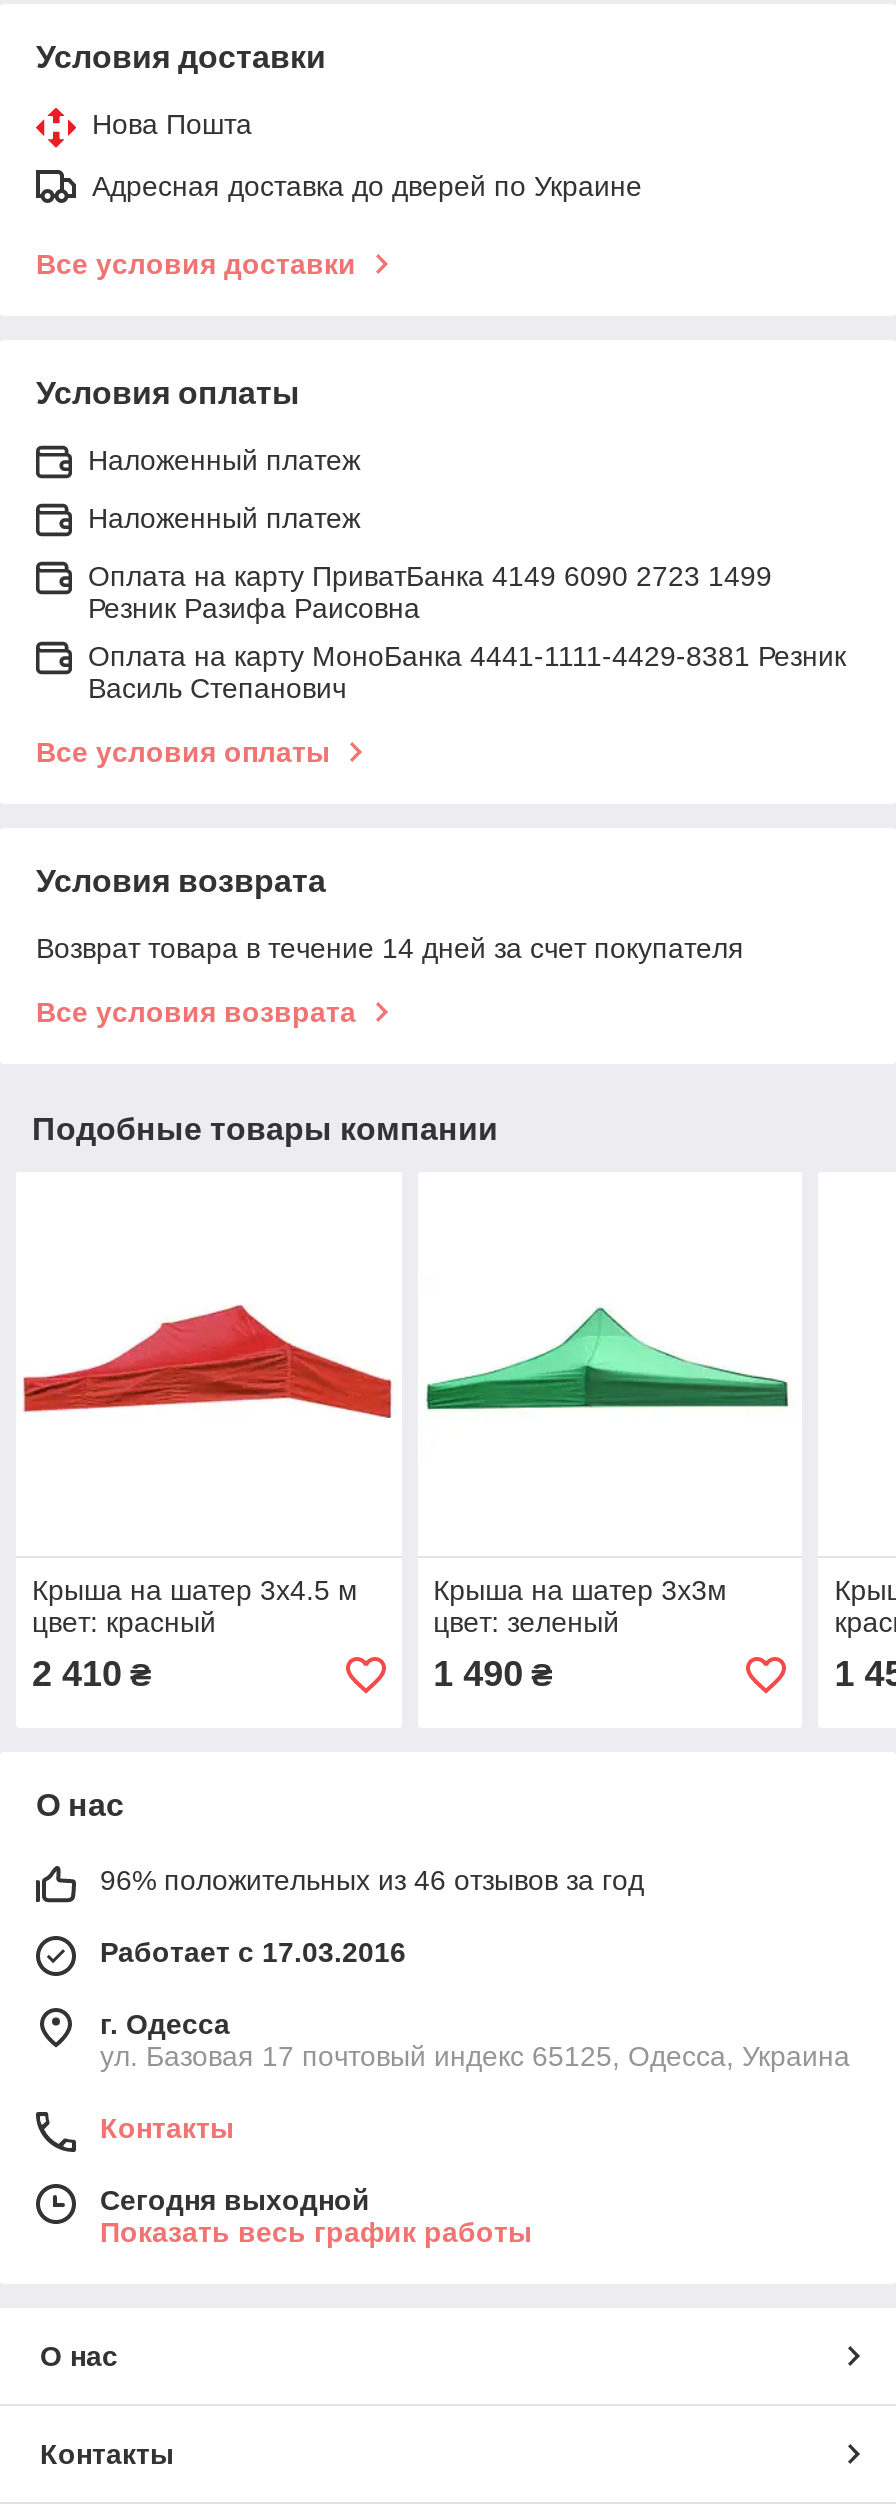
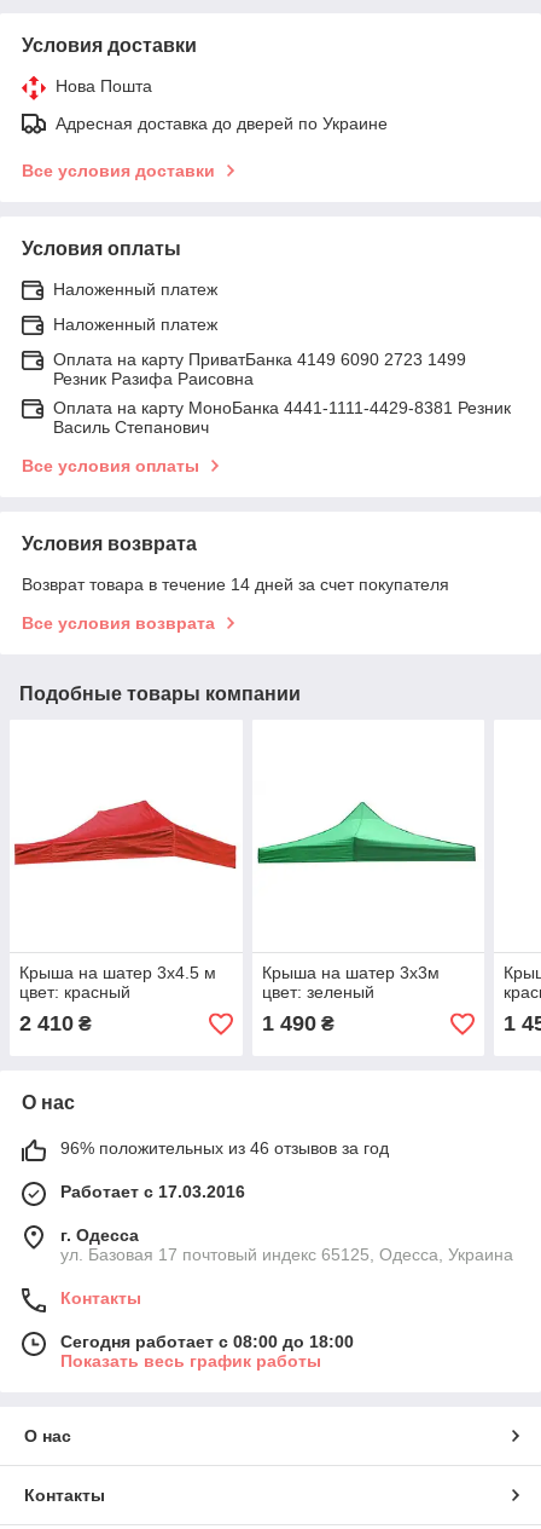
[100,2185,370,2217] Сегодня выходной -> [60,1332,354,1352] Сегодня работает с 08:00 до 18:00

